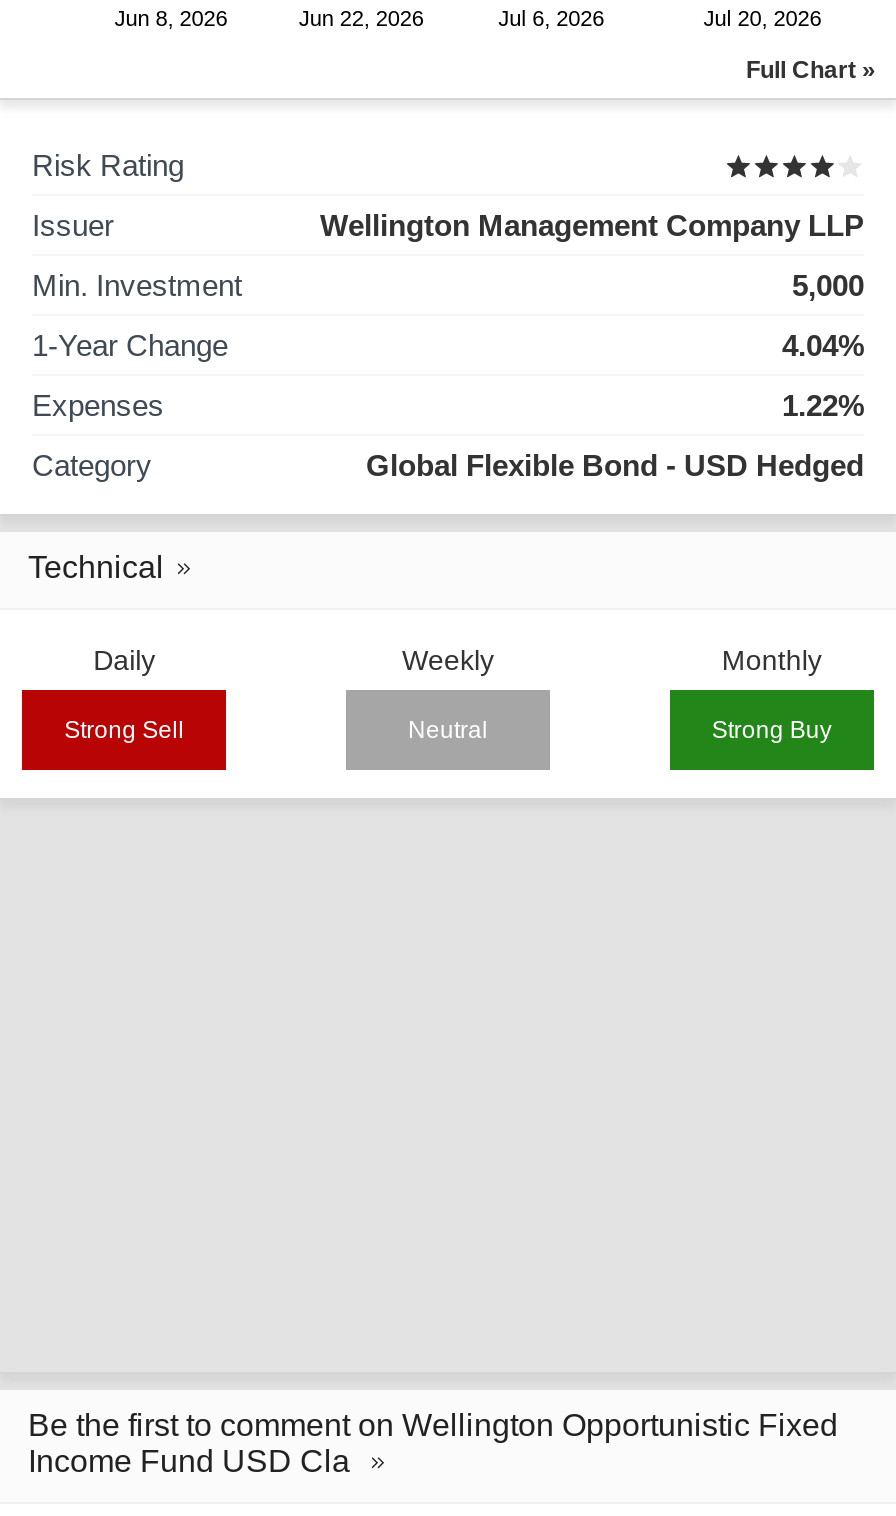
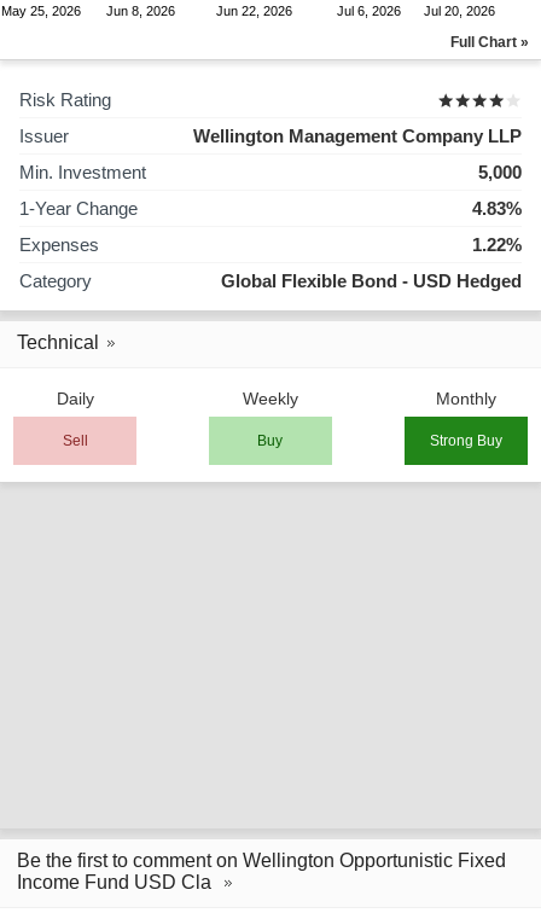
none -> [1,4,81,18] May 25, 2026
[782,328,864,362] 4.04% -> [472,198,522,219] 4.83%
[64,716,488,744] Strong Sell | Neutral -> [62,432,283,449] Sell | Buy

